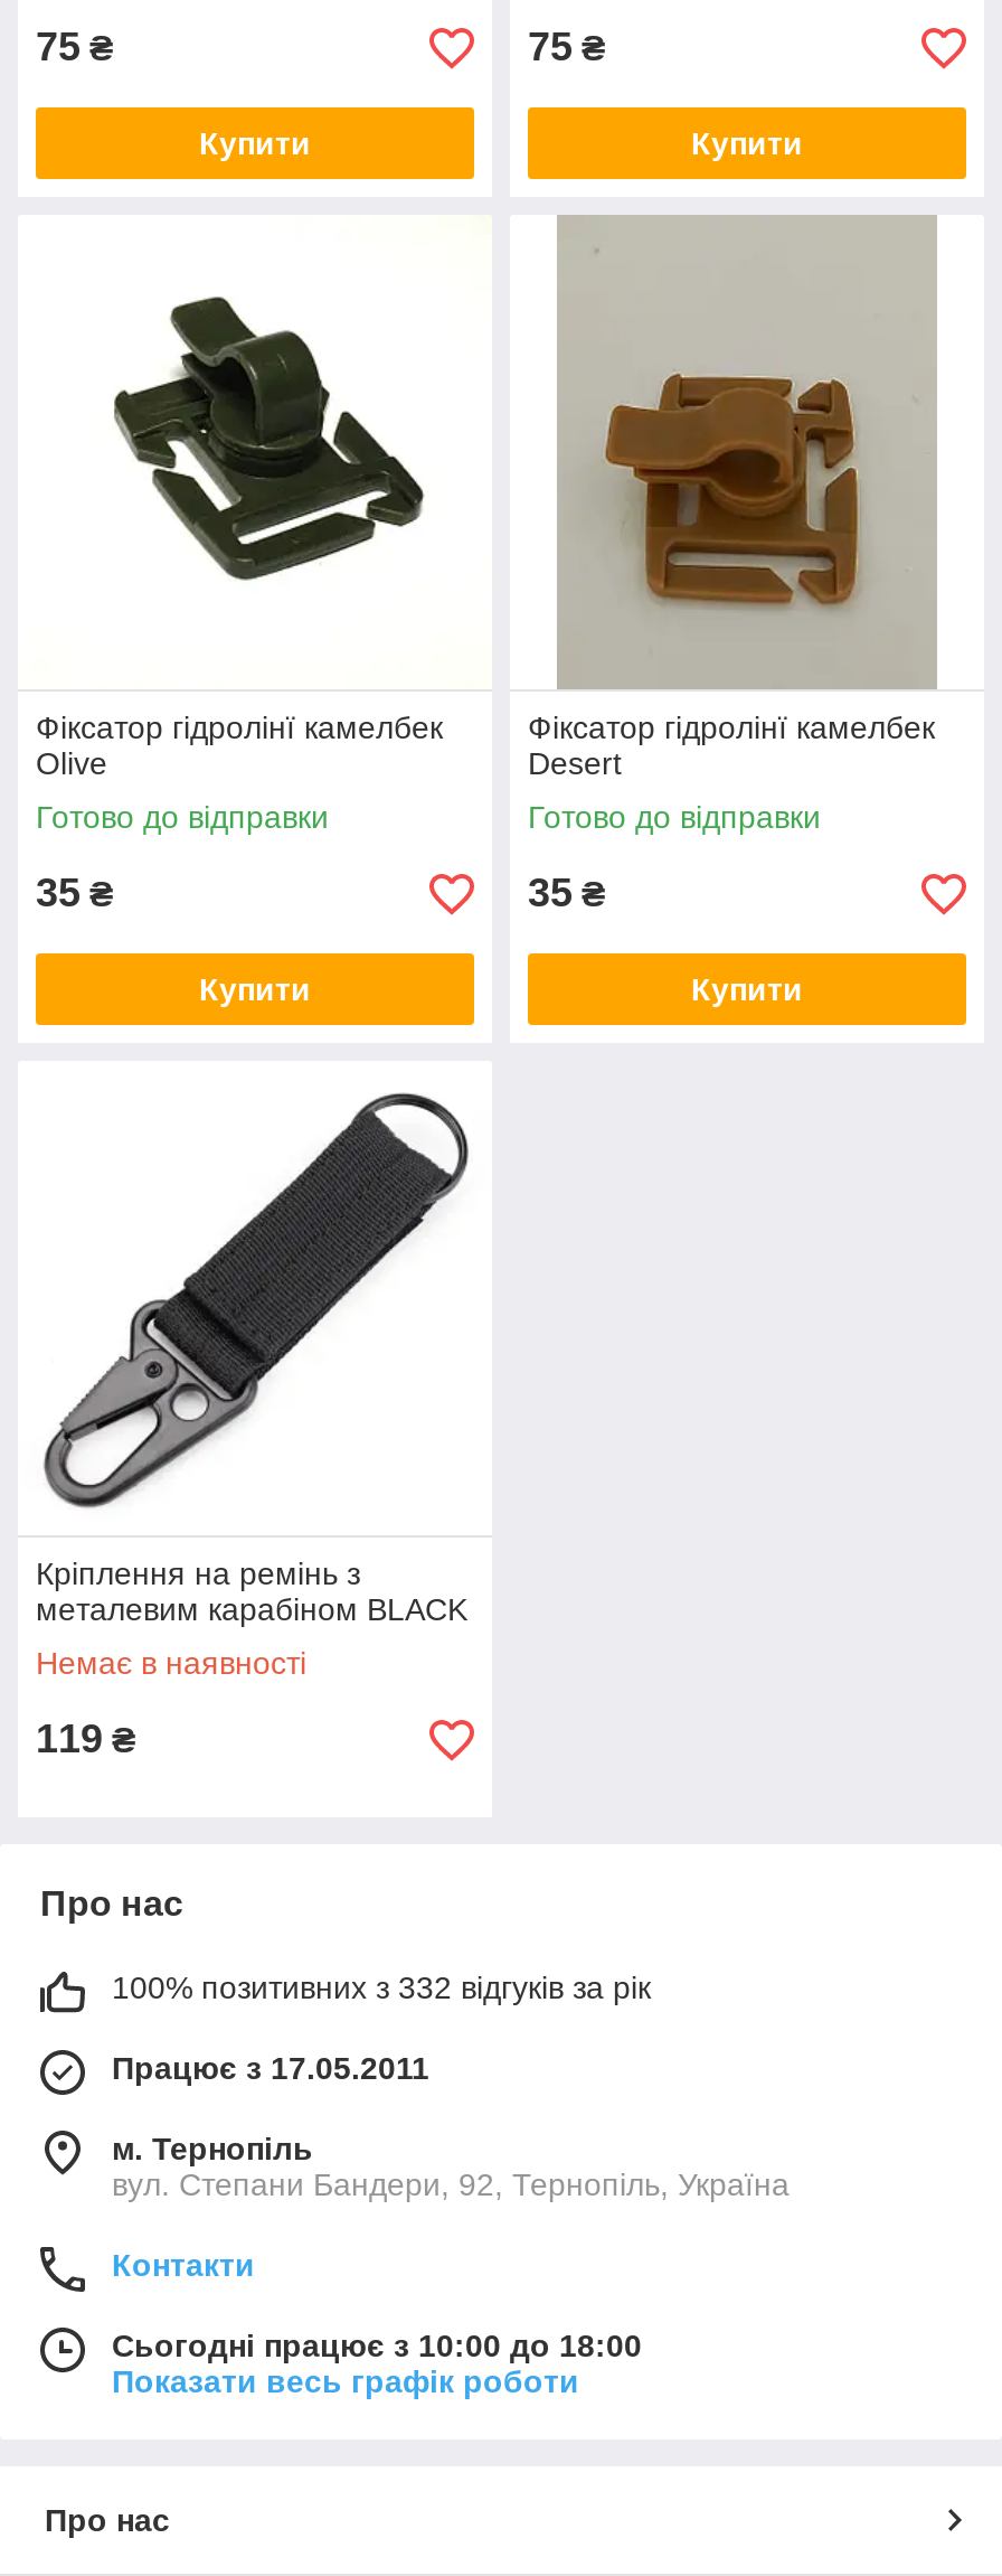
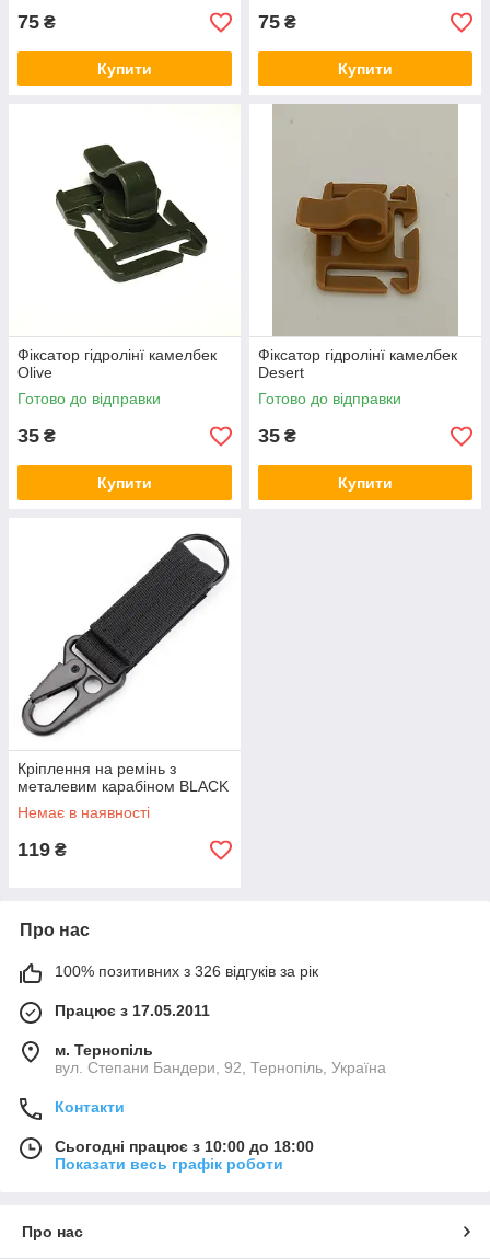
[112,1969,651,2005] 100% позитивних з 332 відгуків за рік -> [55,962,318,980] 100% позитивних з 326 відгуків за рік

